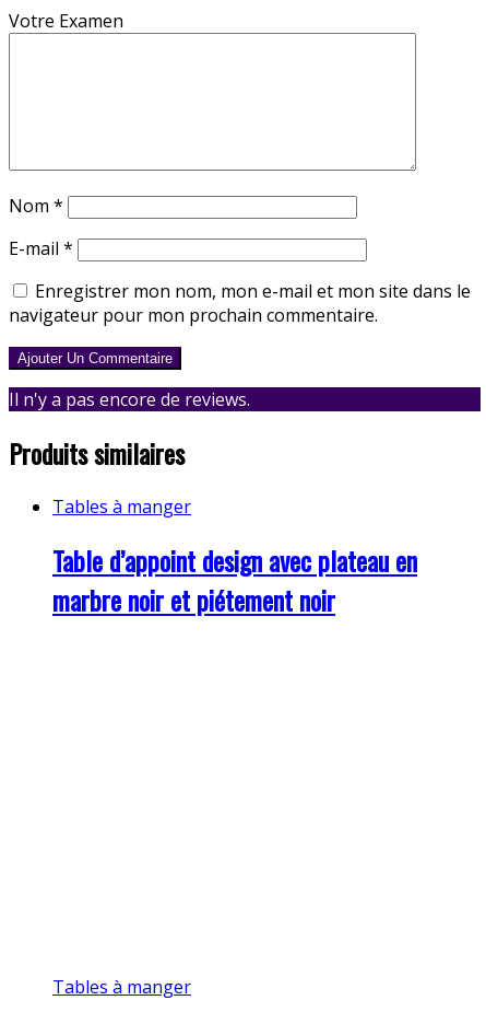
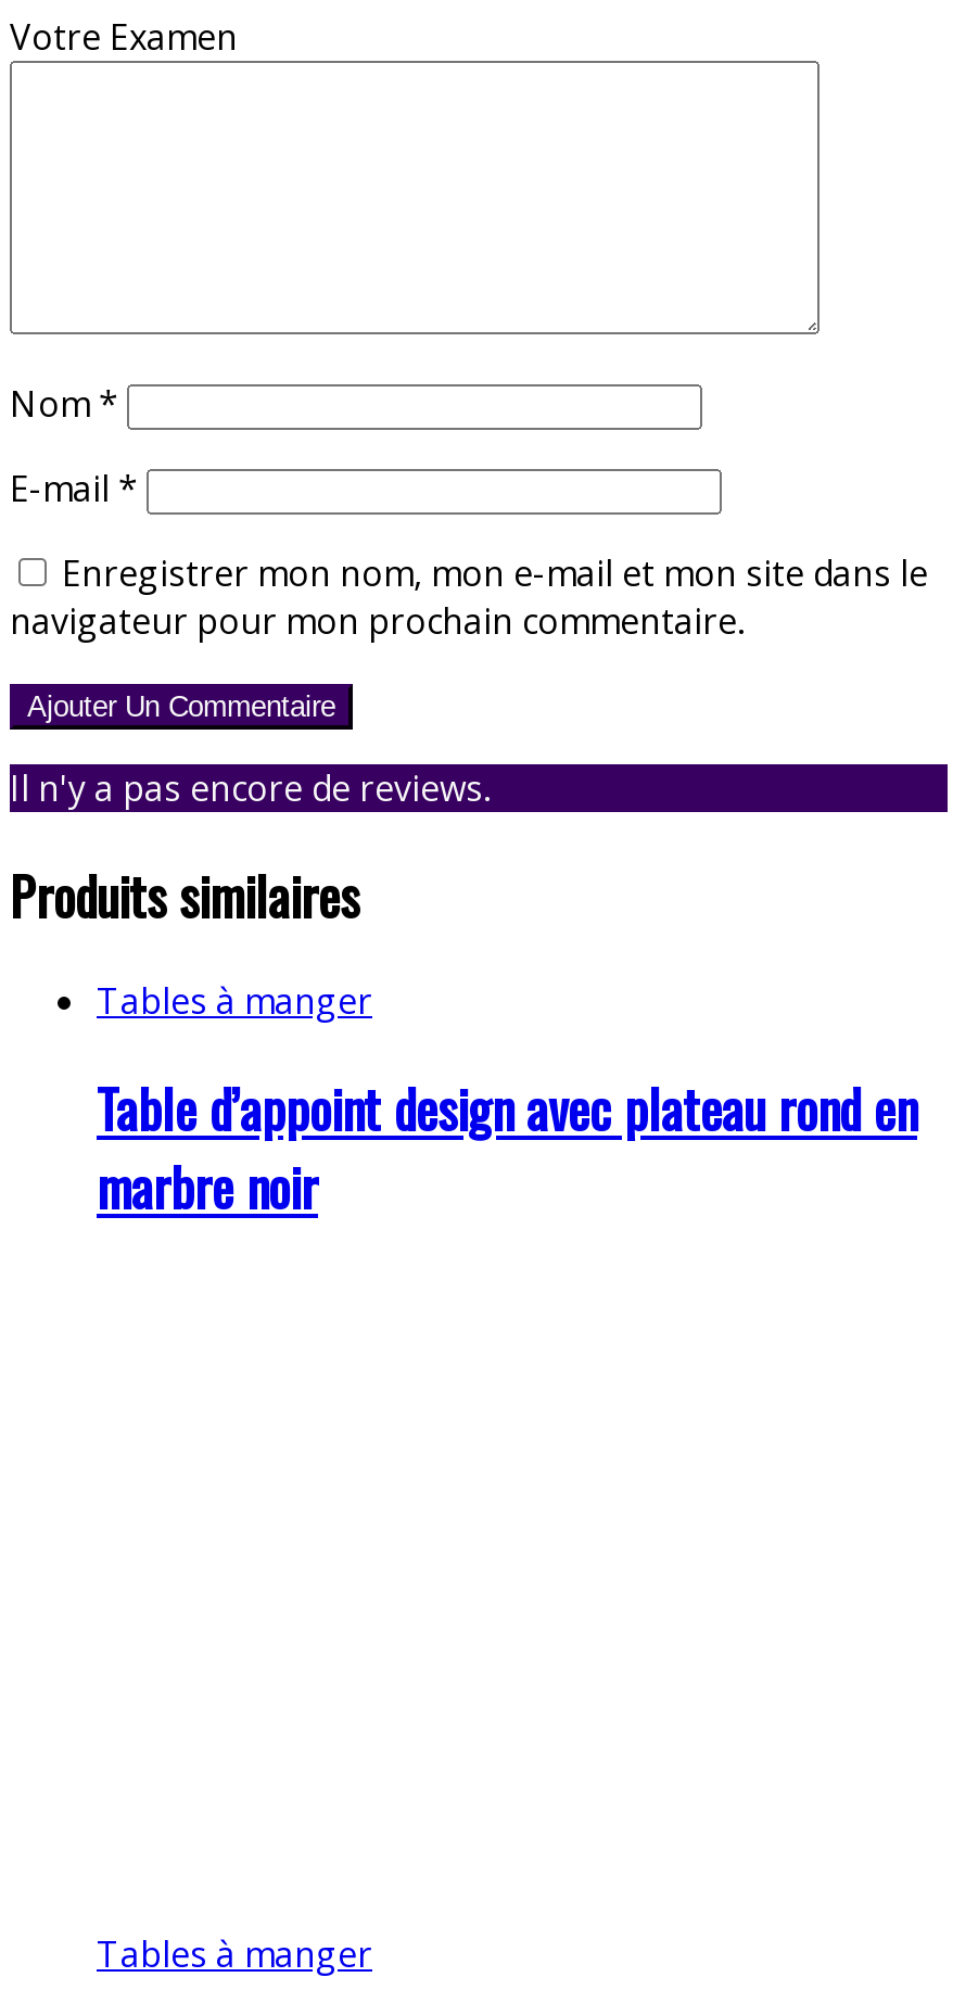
[52,540,417,619] Table d’appoint design avec plateau en | marbre noir et piétement noir -> [97,1068,917,1224] Table d’appoint design avec plateau rond en | marbre noir

